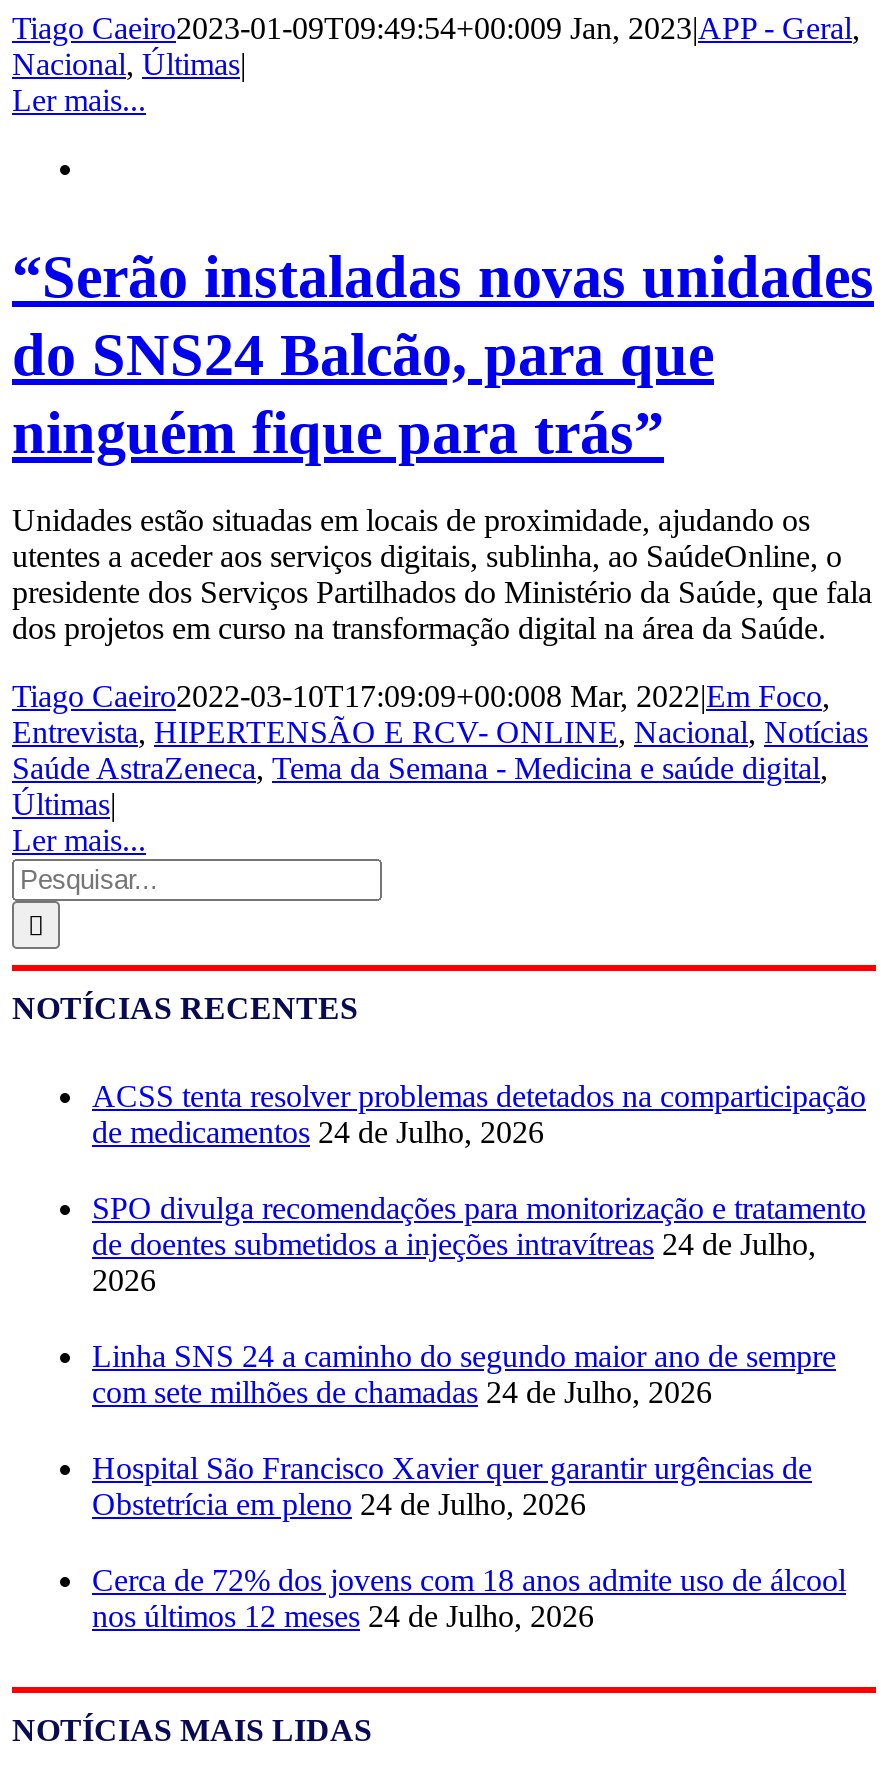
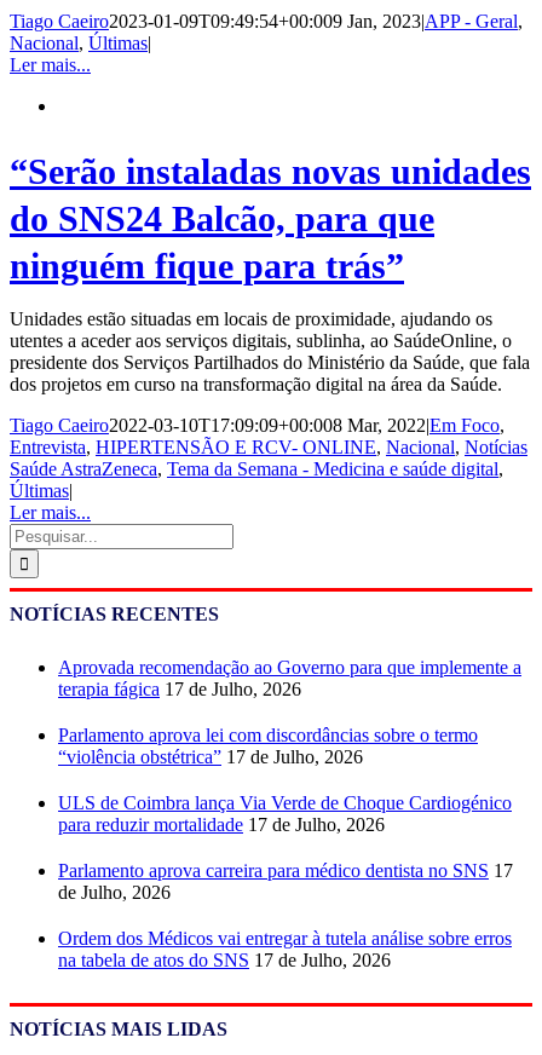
[92,1079,866,1149] ACSS tenta resolver problemas detetados na comparticipação | de medicamentos 24 de Julho, 2026 -> [58,657,521,699] Aprovada recomendação ao Governo para que implemente a | terapia fágica 17 de Julho, 2026
[92,1191,866,1297] SPO divulga recomendações para monitorização e tratamento | de doentes submetidos a injeções intravítreas 24 de Julho, | 2026 -> [58,724,478,767] Parlamento aprova lei com discordâncias sobre o termo | “violência obstétrica” 17 de Julho, 2026
[92,1339,836,1409] Linha SNS 24 a caminho do segundo maior ano de sempre | com sete milhões de chamadas 24 de Julho, 2026 -> [58,792,512,835] ULS de Coimbra lança Via Verde de Choque Cardiogénico | para reduzir mortalidade 17 de Julho, 2026
[92,1451,812,1521] Hospital São Francisco Xavier quer garantir urgências de | Obstetrícia em pleno 24 de Julho, 2026 -> [58,860,513,902] Parlamento aprova carreira para médico dentista no SNS 17 | de Julho, 2026
[92,1563,846,1633] Cerca de 72% dos jovens com 18 anos admite uso de álcool | nos últimos 12 meses 24 de Julho, 2026 -> [58,928,512,970] Ordem dos Médicos vai entregar à tutela análise sobre erros | na tabela de atos do SNS 17 de Julho, 2026

